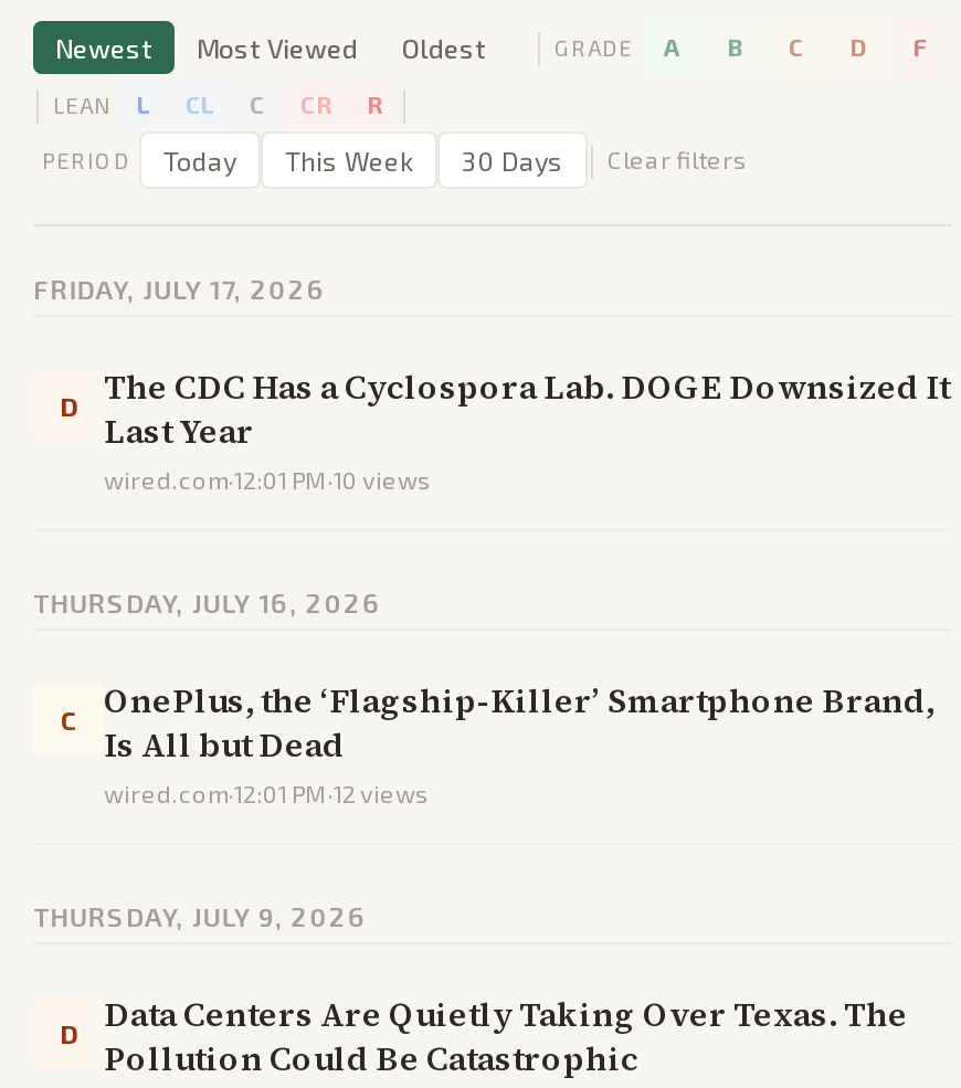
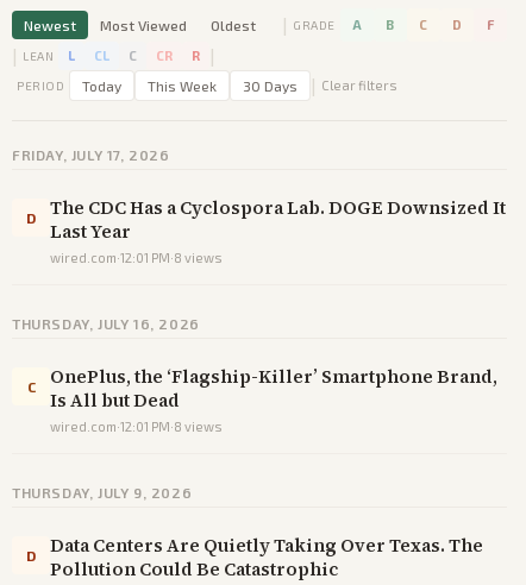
[104,465,433,494] wired.com·12:01 PM · 10 views -> [50,250,223,265] wired.com·12:01 PM · 8 views
[104,779,431,807] wired.com·12:01 PM · 12 views -> [50,419,223,434] wired.com·12:01 PM · 8 views

